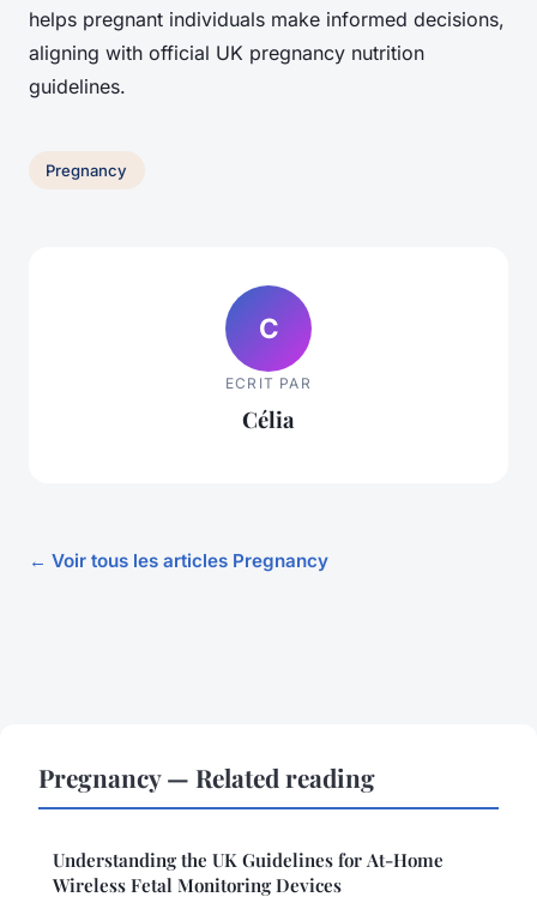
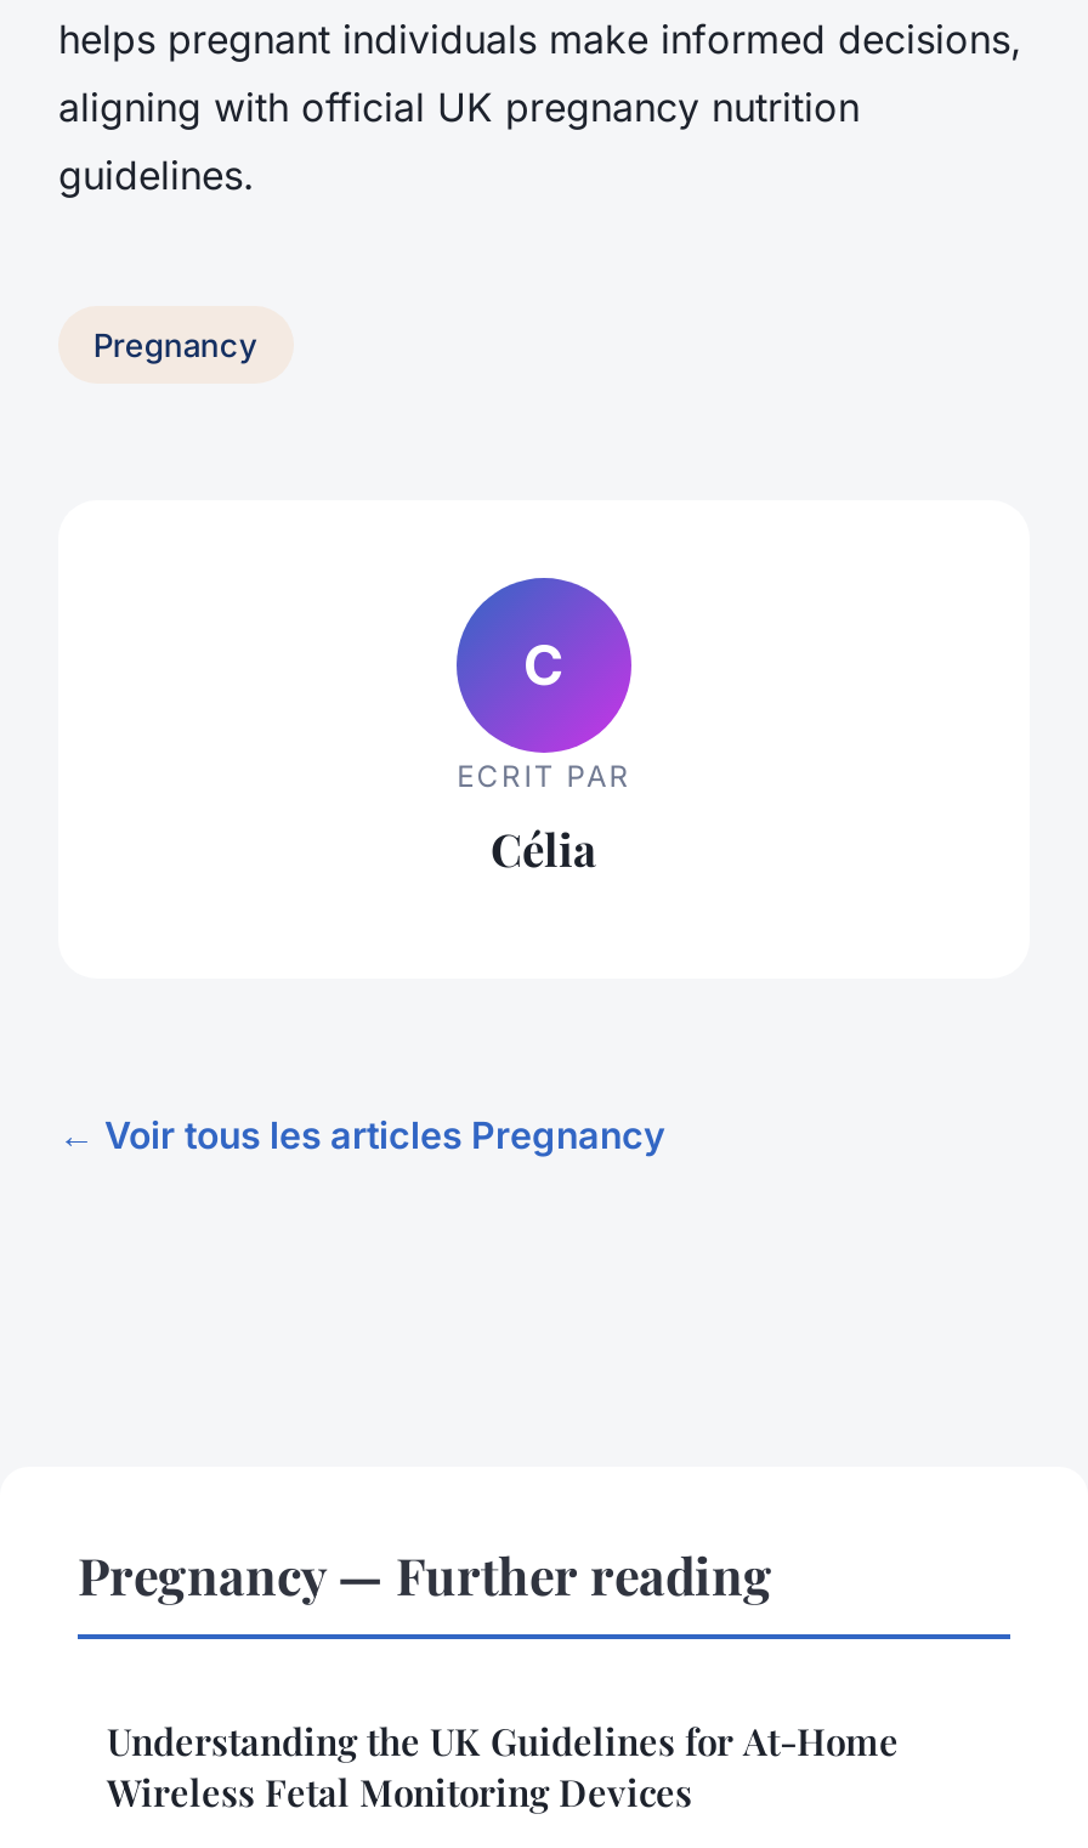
[38,760,375,794] Pregnancy — Related reading -> [78,1540,772,1608] Pregnancy — Further reading

